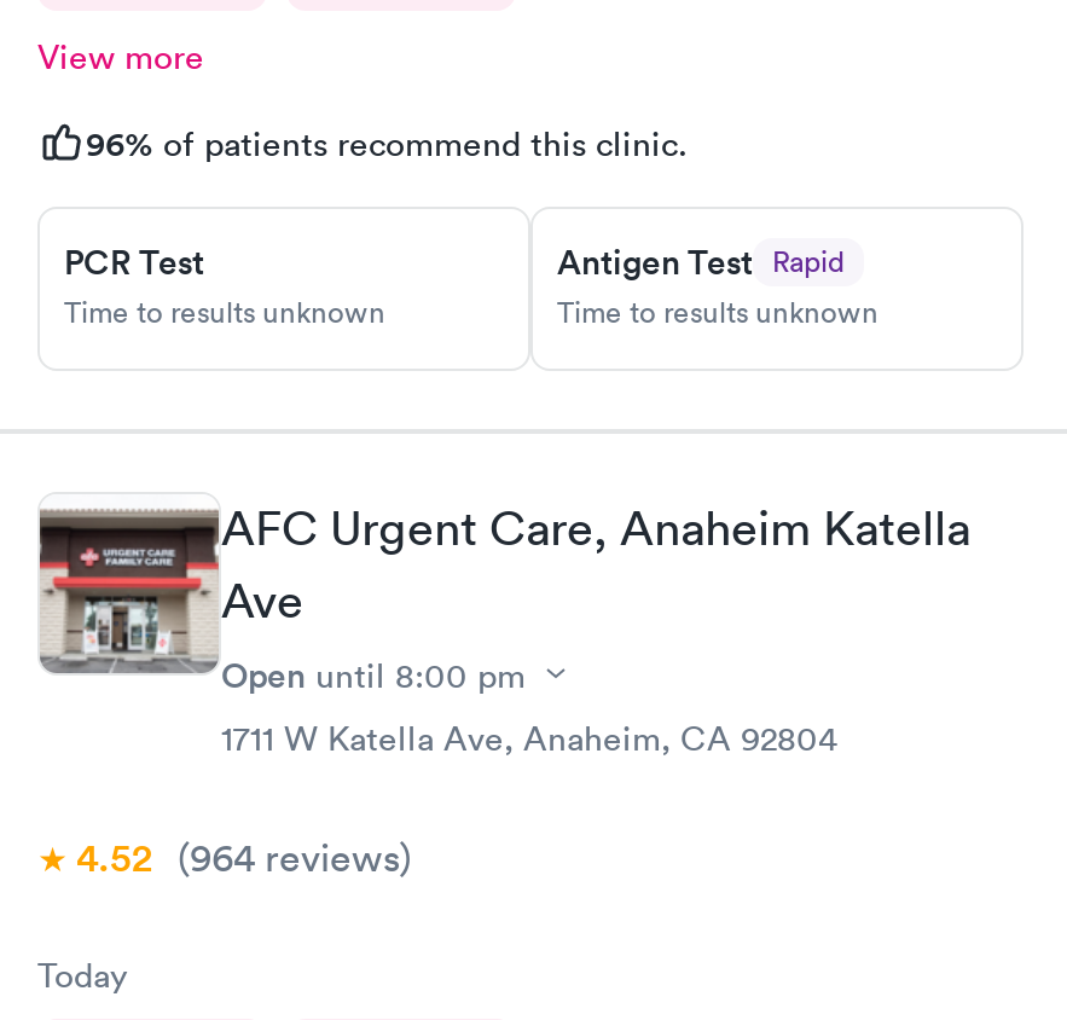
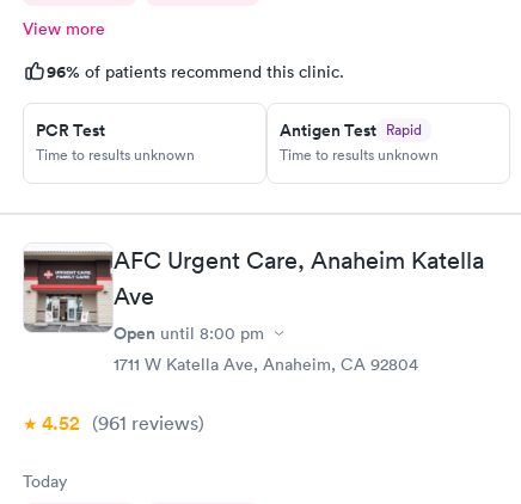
[76,831,412,882] 4.52 (964 reviews) -> [42,411,204,436] 4.52 (961 reviews)

